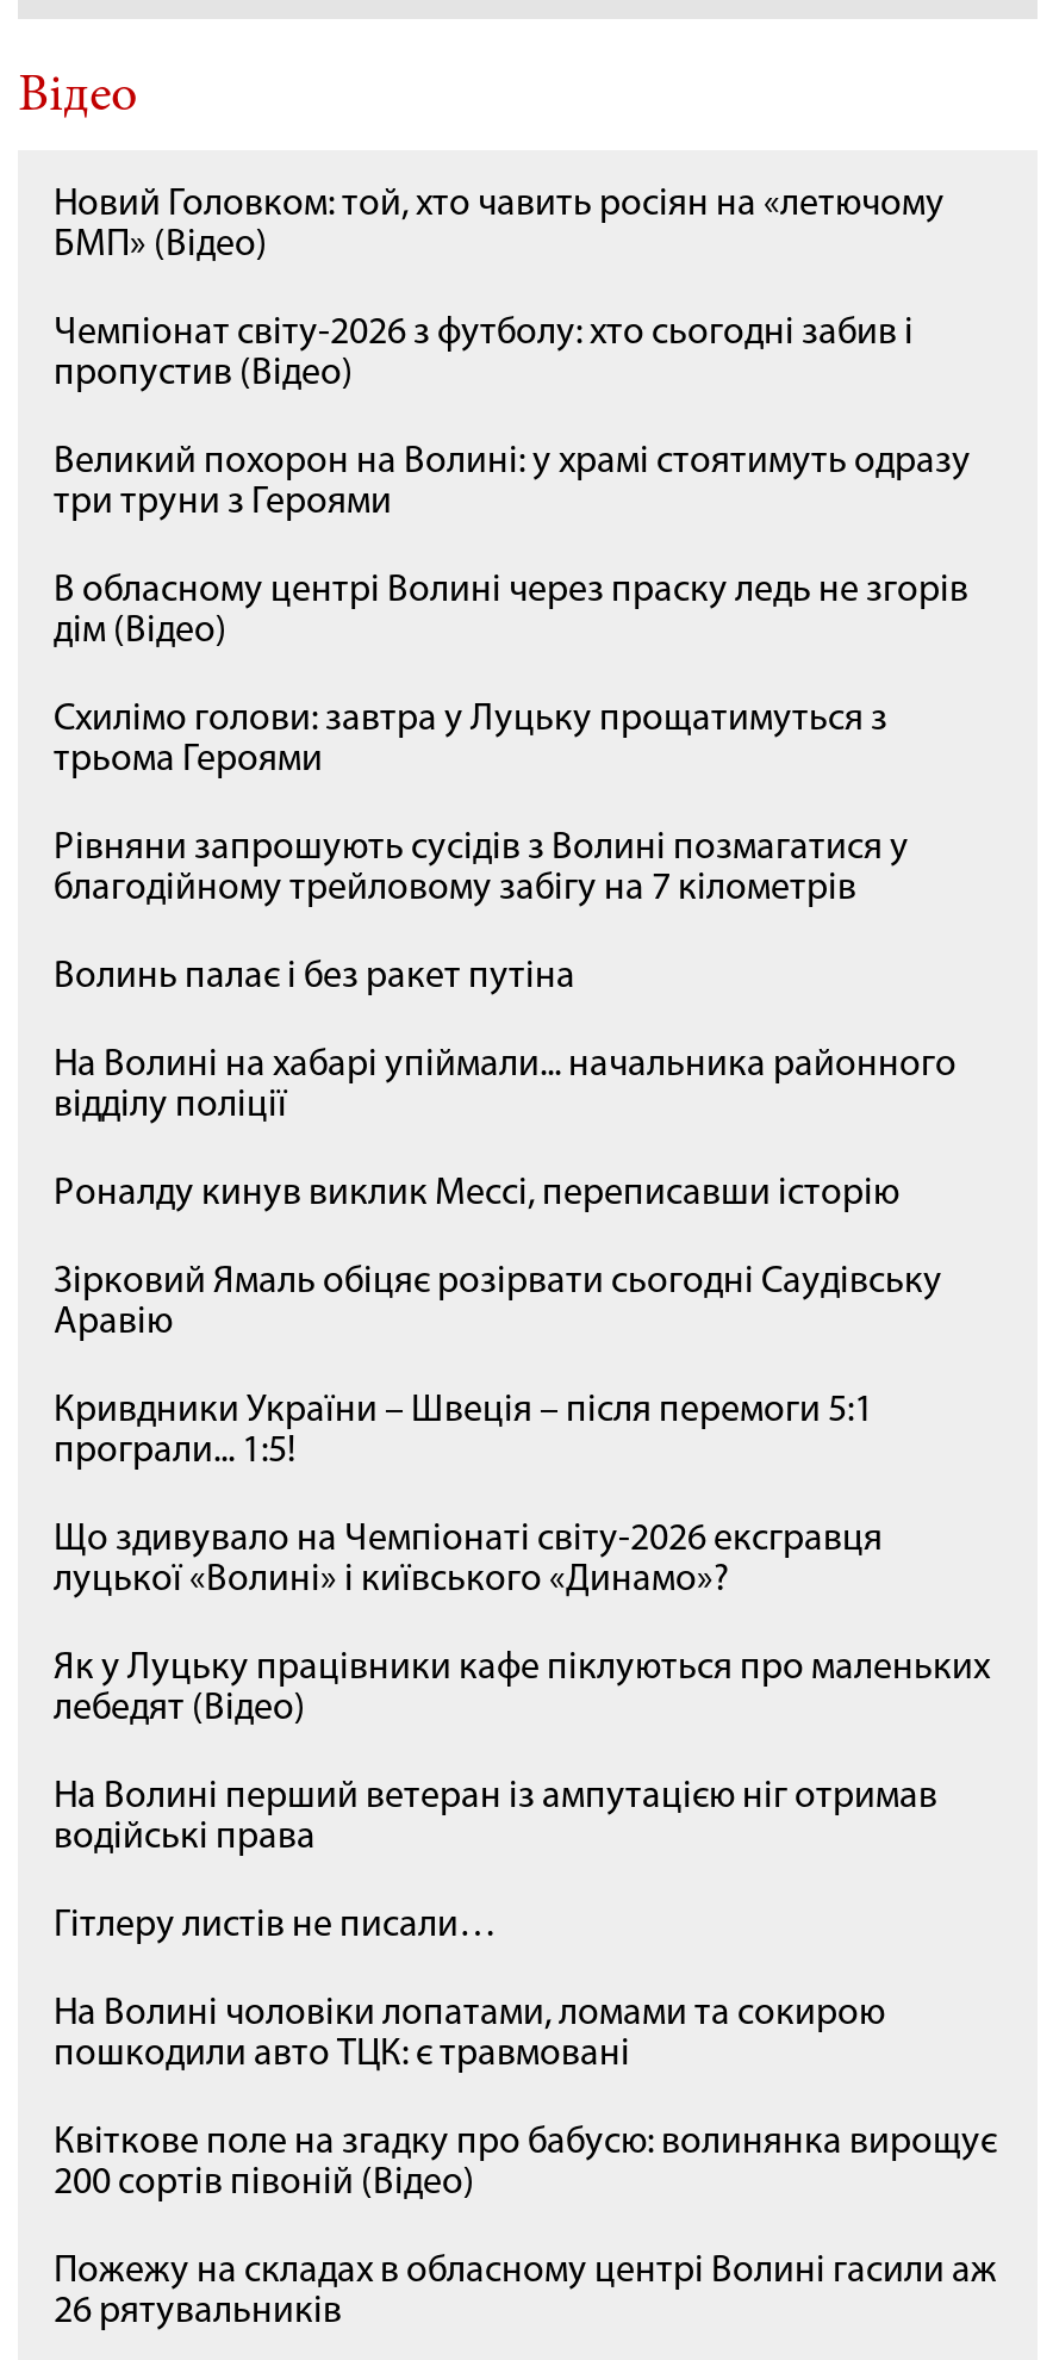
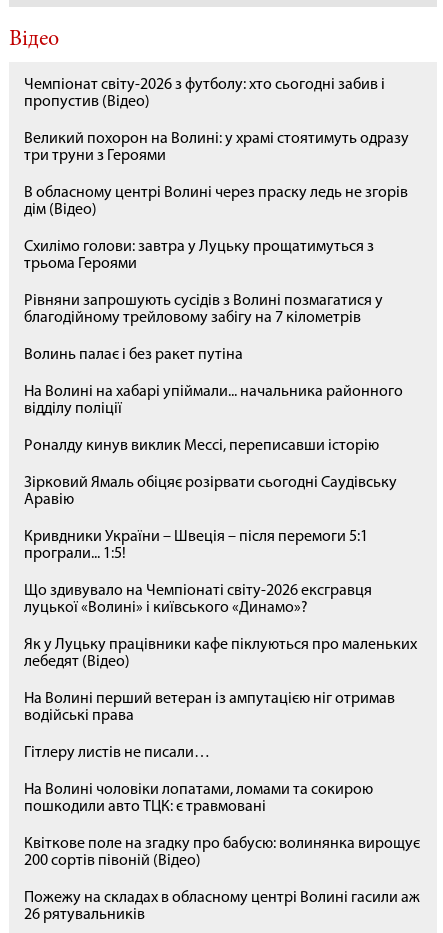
[54,185,945,264] Новий Головком: той, хто чавить росіян на «летючому | БМП» (Відео) -> none

